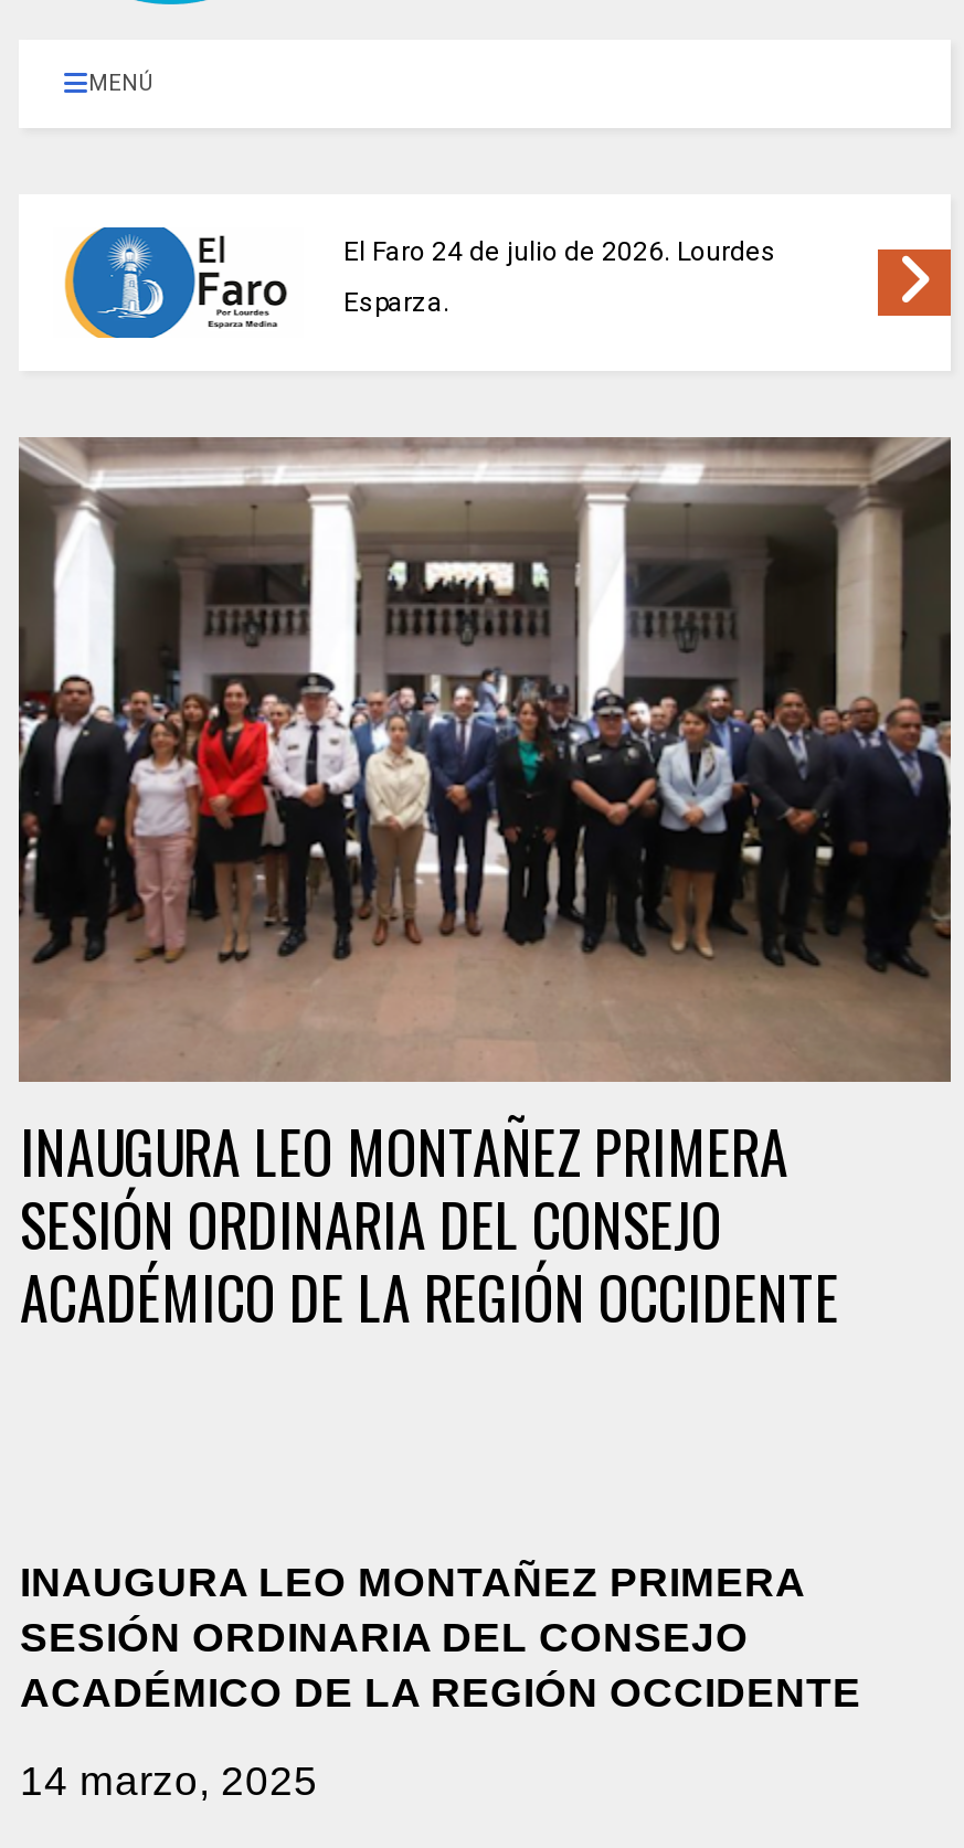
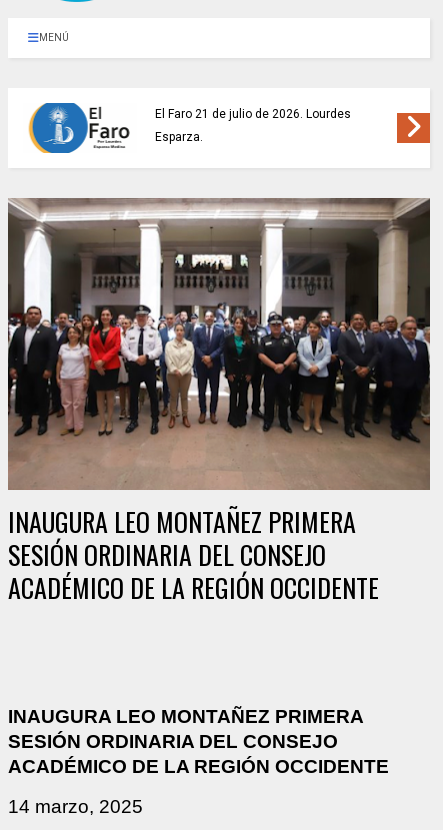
[343,235,776,266] El Faro 24 de julio de 2026. Lourdes -> [155,107,351,121] El Faro 21 de julio de 2026. Lourdes

